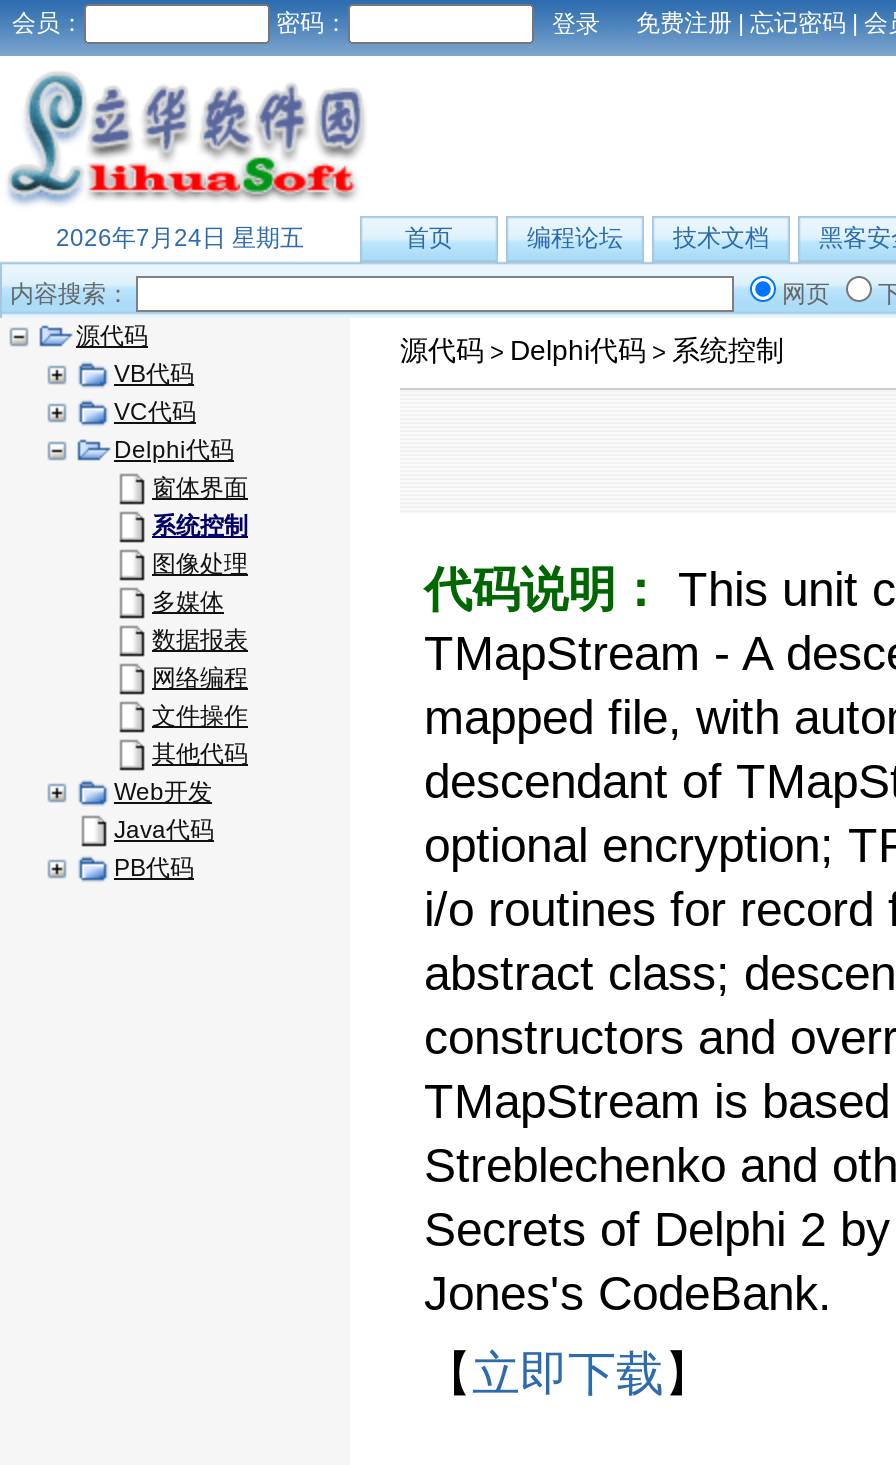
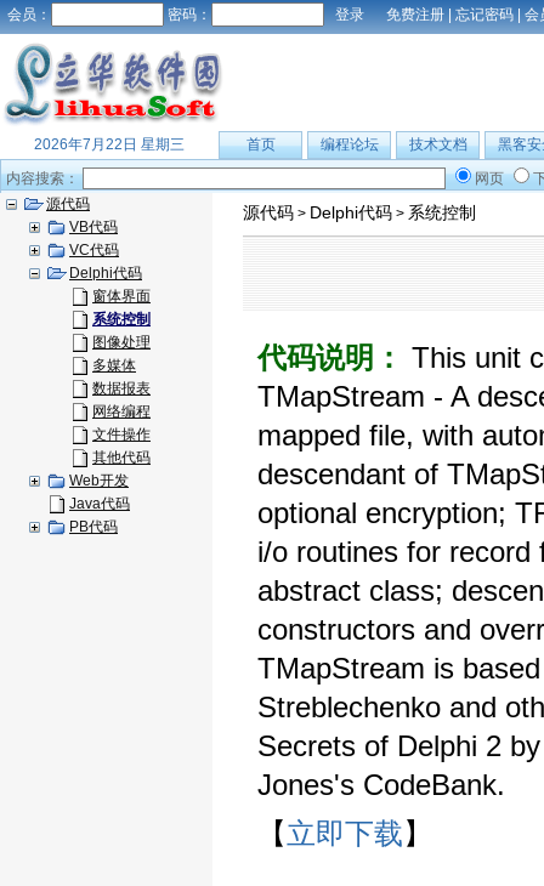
[56,224,304,252] 2026年7月24日 星期五 -> [34,136,185,153] 2026年7月22日 星期三

